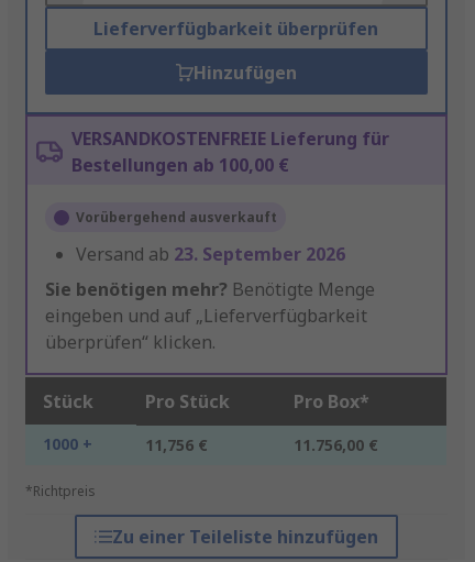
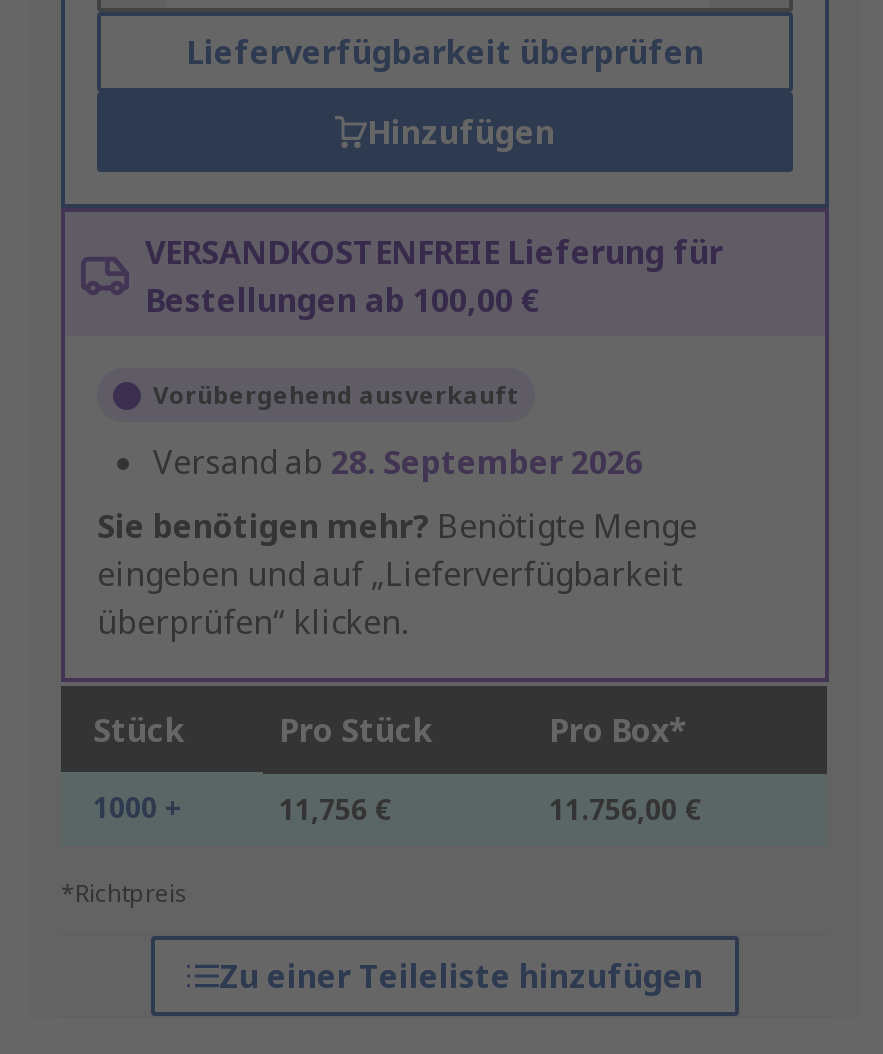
[76,243,345,267] Versand ab 23. September 2026 -> [153,441,643,485] Versand ab 28. September 2026

